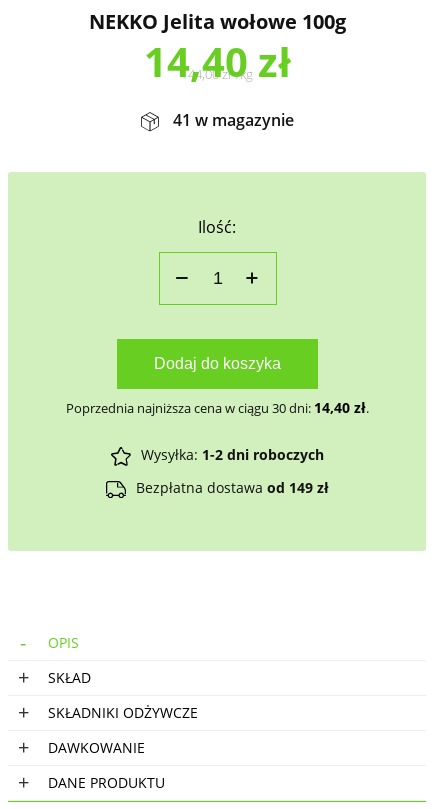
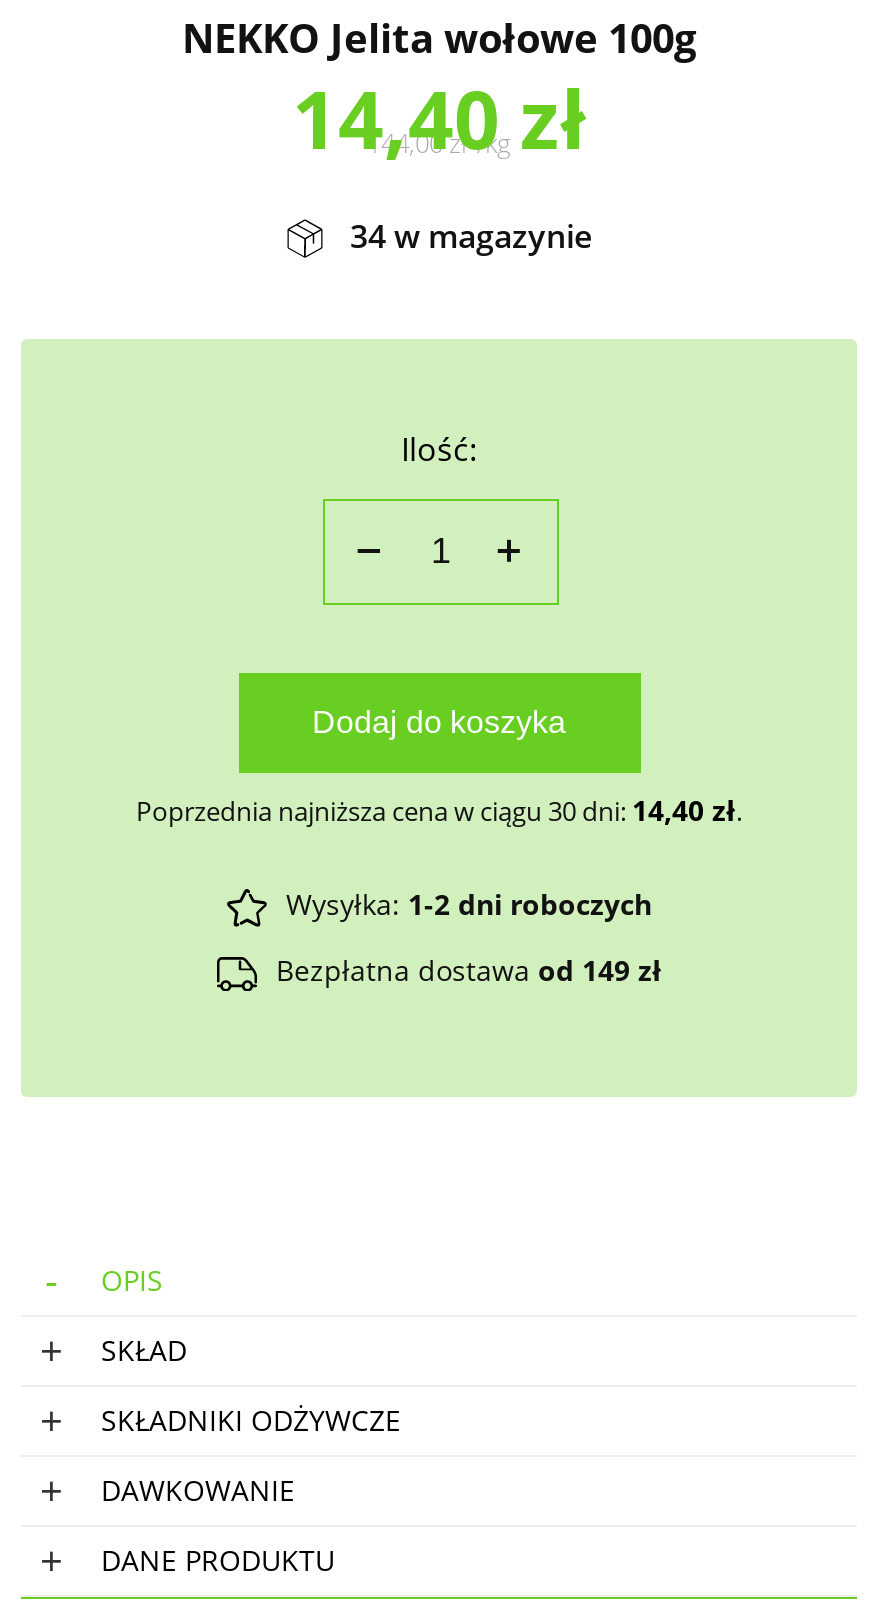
[168,109,293,131] 41 w magazynie -> [342,214,592,258] 34 w magazynie

